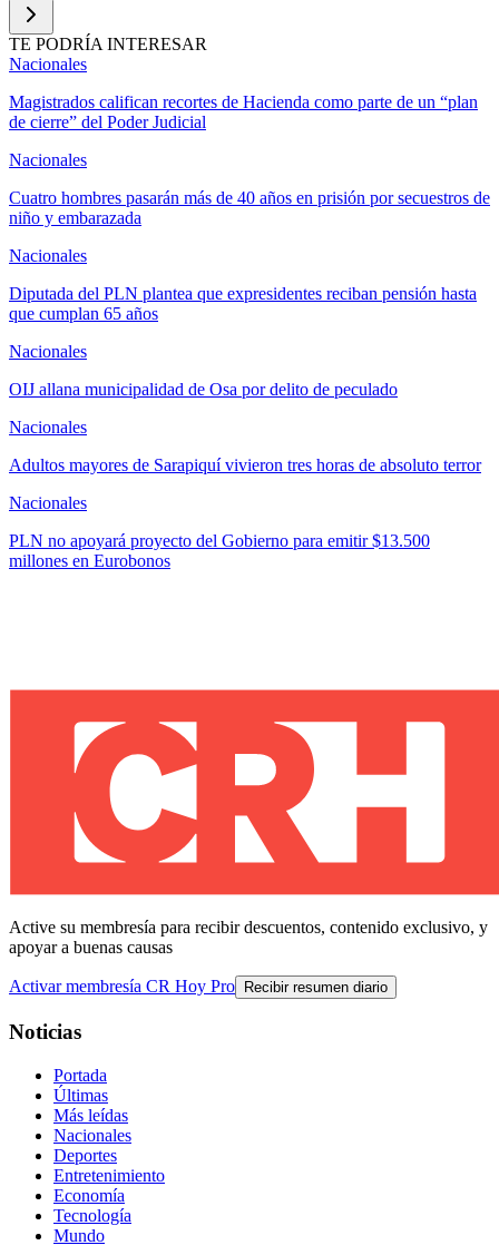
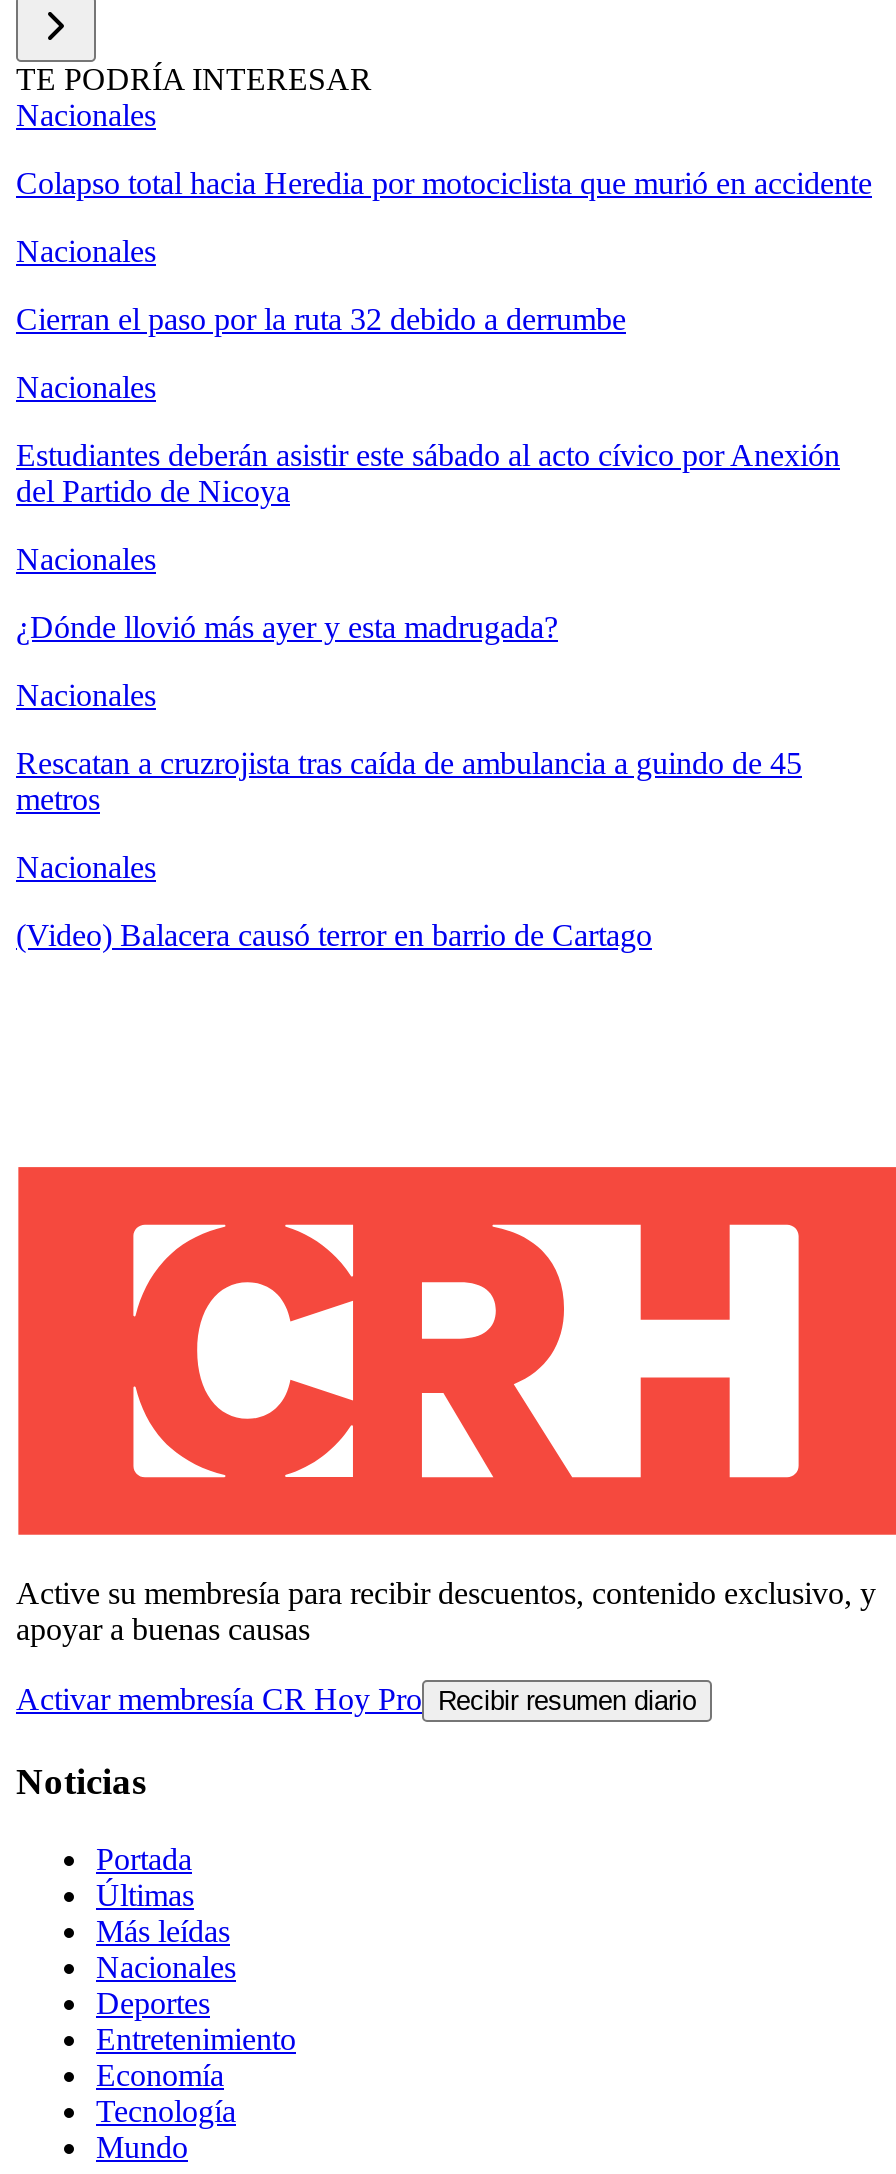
[9,93,478,132] Magistrados califican recortes de Hacienda como parte de un “plan | de cierre” del Poder Judicial -> [16,166,872,200] Colapso total hacia Heredia por motociclista que murió en accidente
[9,188,490,227] Cuatro hombres pasarán más de 40 años en prisión por secuestros de | niño y embarazada -> [16,302,626,336] Cierran el paso por la ruta 32 debido a derrumbe
[9,284,477,323] Diputada del PLN plantea que expresidentes reciban pensión hasta | que cumplan 65 años -> [16,438,840,508] Estudiantes deberán asistir este sábado al acto cívico por Anexión | del Partido de Nicoya
[9,380,398,399] OIJ allana municipalidad de Osa por delito de peculado -> [16,610,558,644] ¿Dónde llovió más ayer y esta madrugada?
[9,456,481,475] Adultos mayores de Sarapiquí vivieron tres horas de absoluto terror -> [16,746,802,816] Rescatan a cruzrojista tras caída de ambulancia a guindo de 45 | metros
[9,531,430,570] PLN no apoyará proyecto del Gobierno para emitir $13.500 | millones en Eurobonos -> [16,918,652,952] (Video) Balacera causó terror en barrio de Cartago

